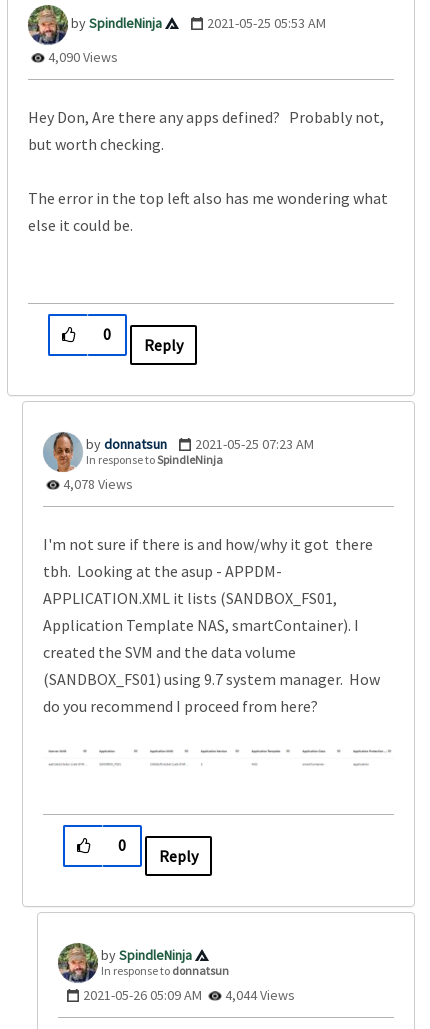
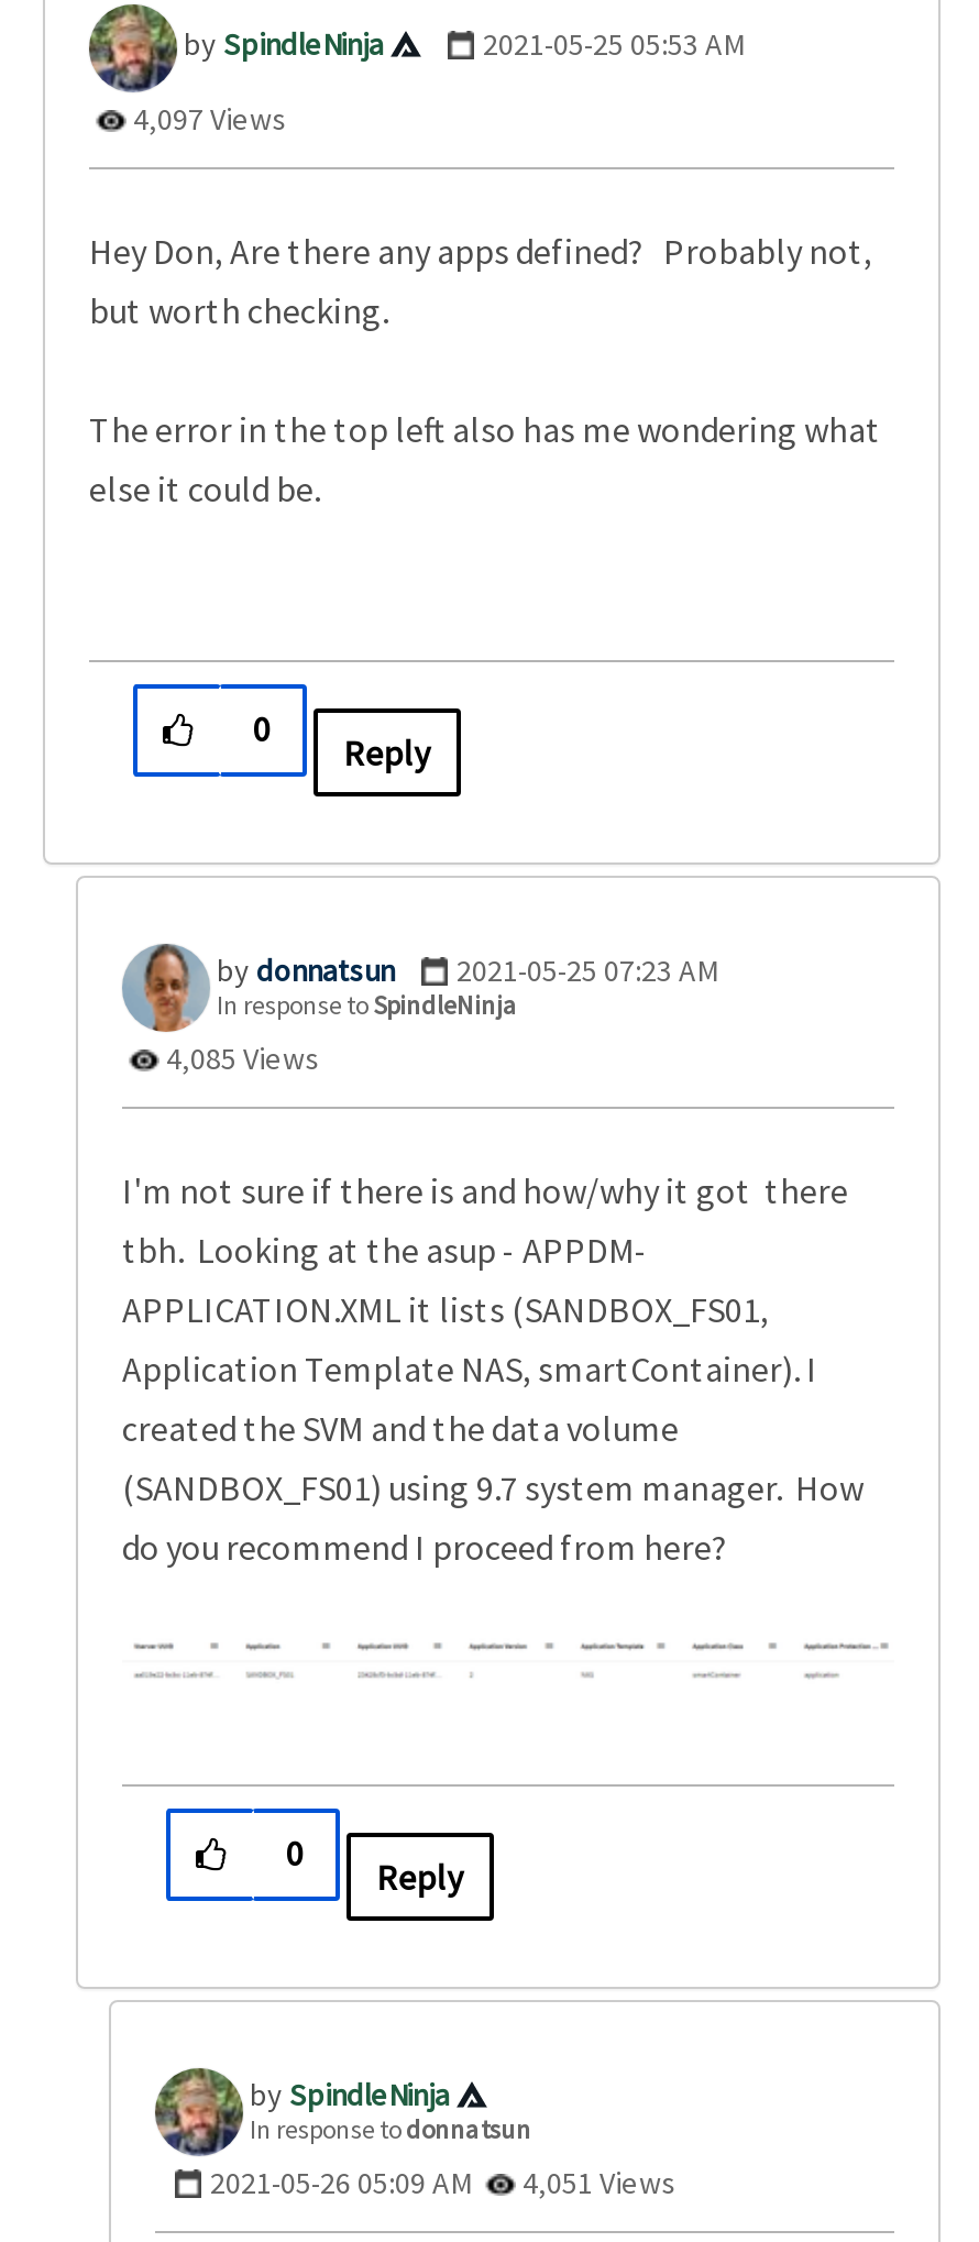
[45,48,118,66] 4,090 Views -> [127,98,287,138] 4,097 Views
[60,475,133,493] 4,078 Views -> [159,1038,320,1077] 4,085 Views
[83,986,295,1004] 2021-05-26 05:09 AM 4,044 Views -> [210,2163,676,2202] 2021-05-26 05:09 AM 4,051 Views

